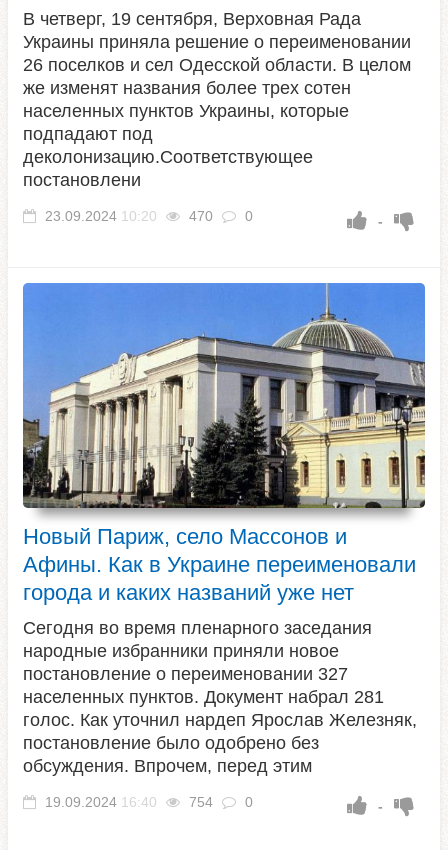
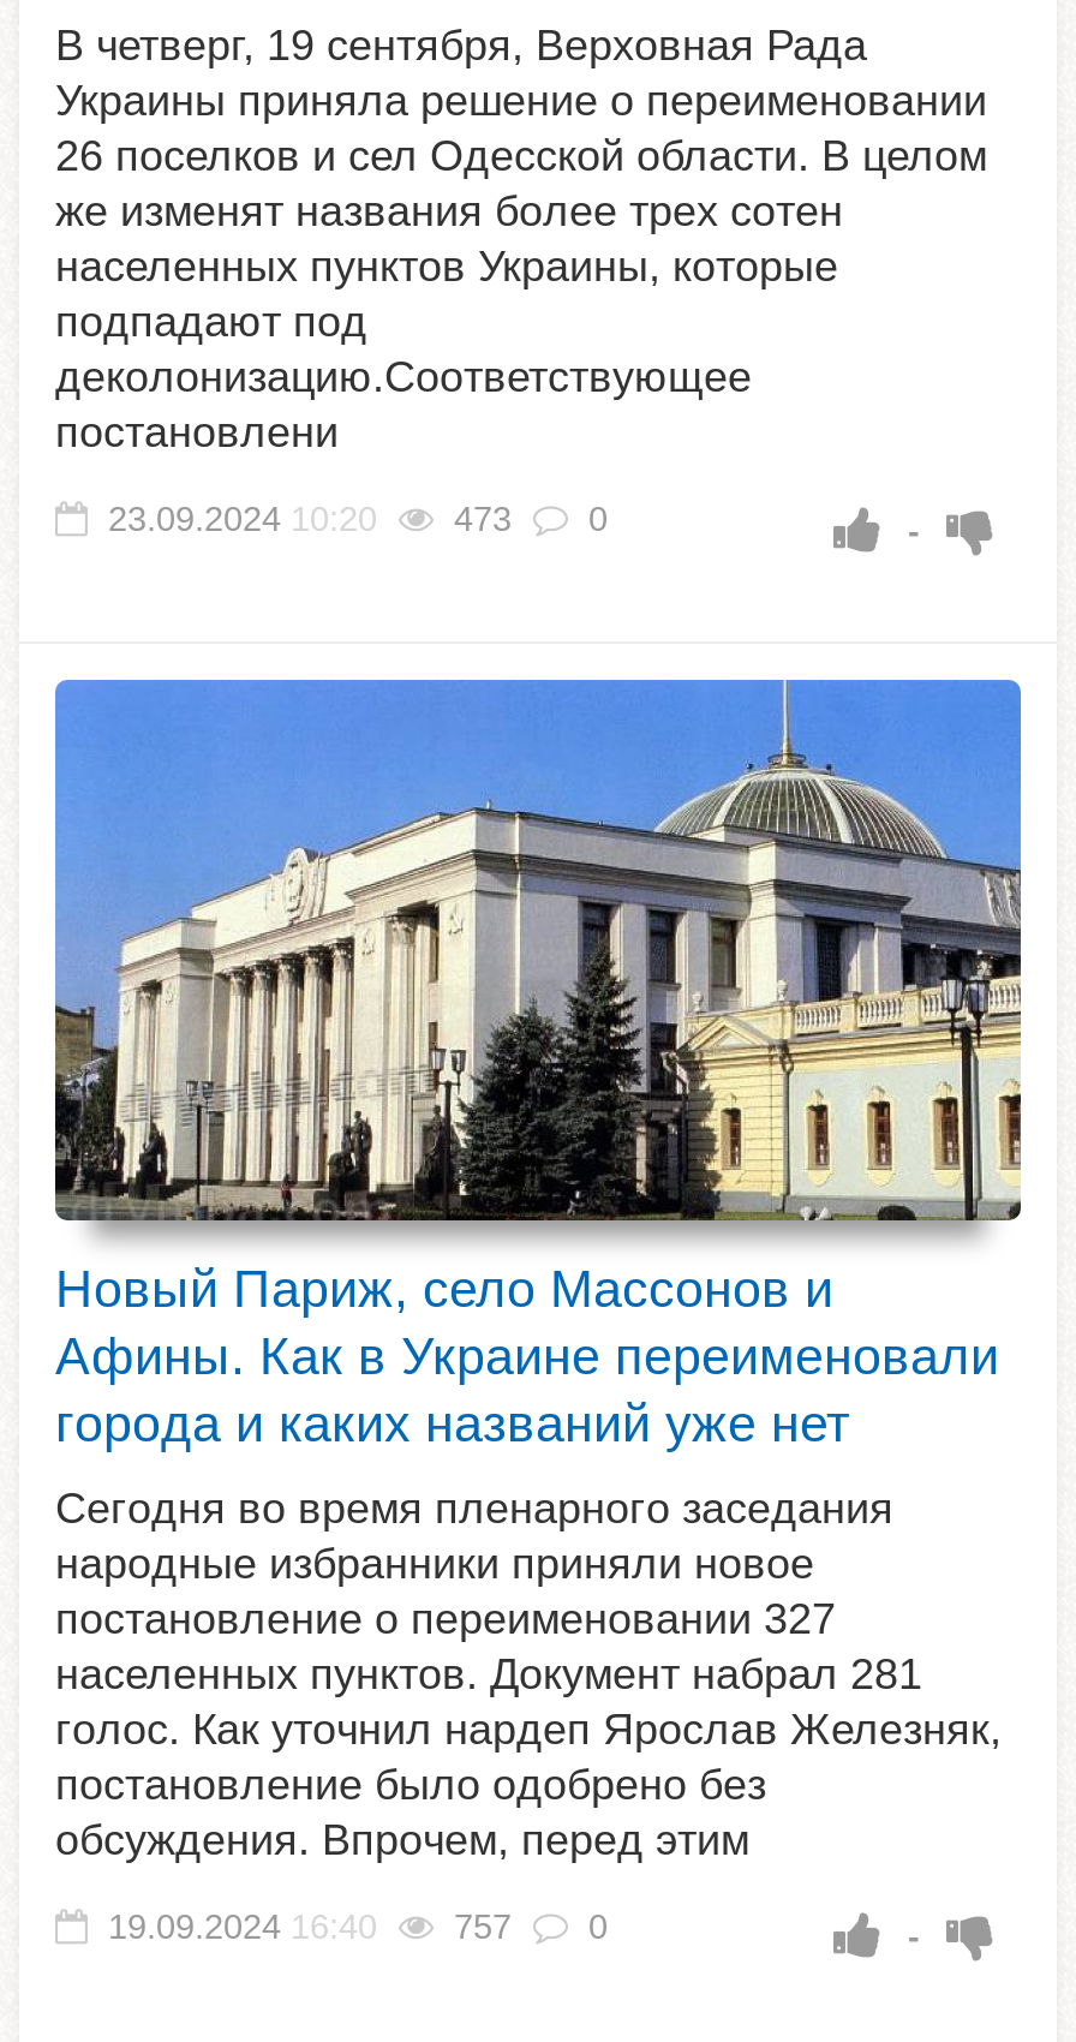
[45,208,253,224] 23.09.2024 10:20 470 0 -> [108,500,608,538] 23.09.2024 10:20 473 0
[45,794,253,810] 19.09.2024 16:40 754 0 -> [108,1907,608,1945] 19.09.2024 16:40 757 0

